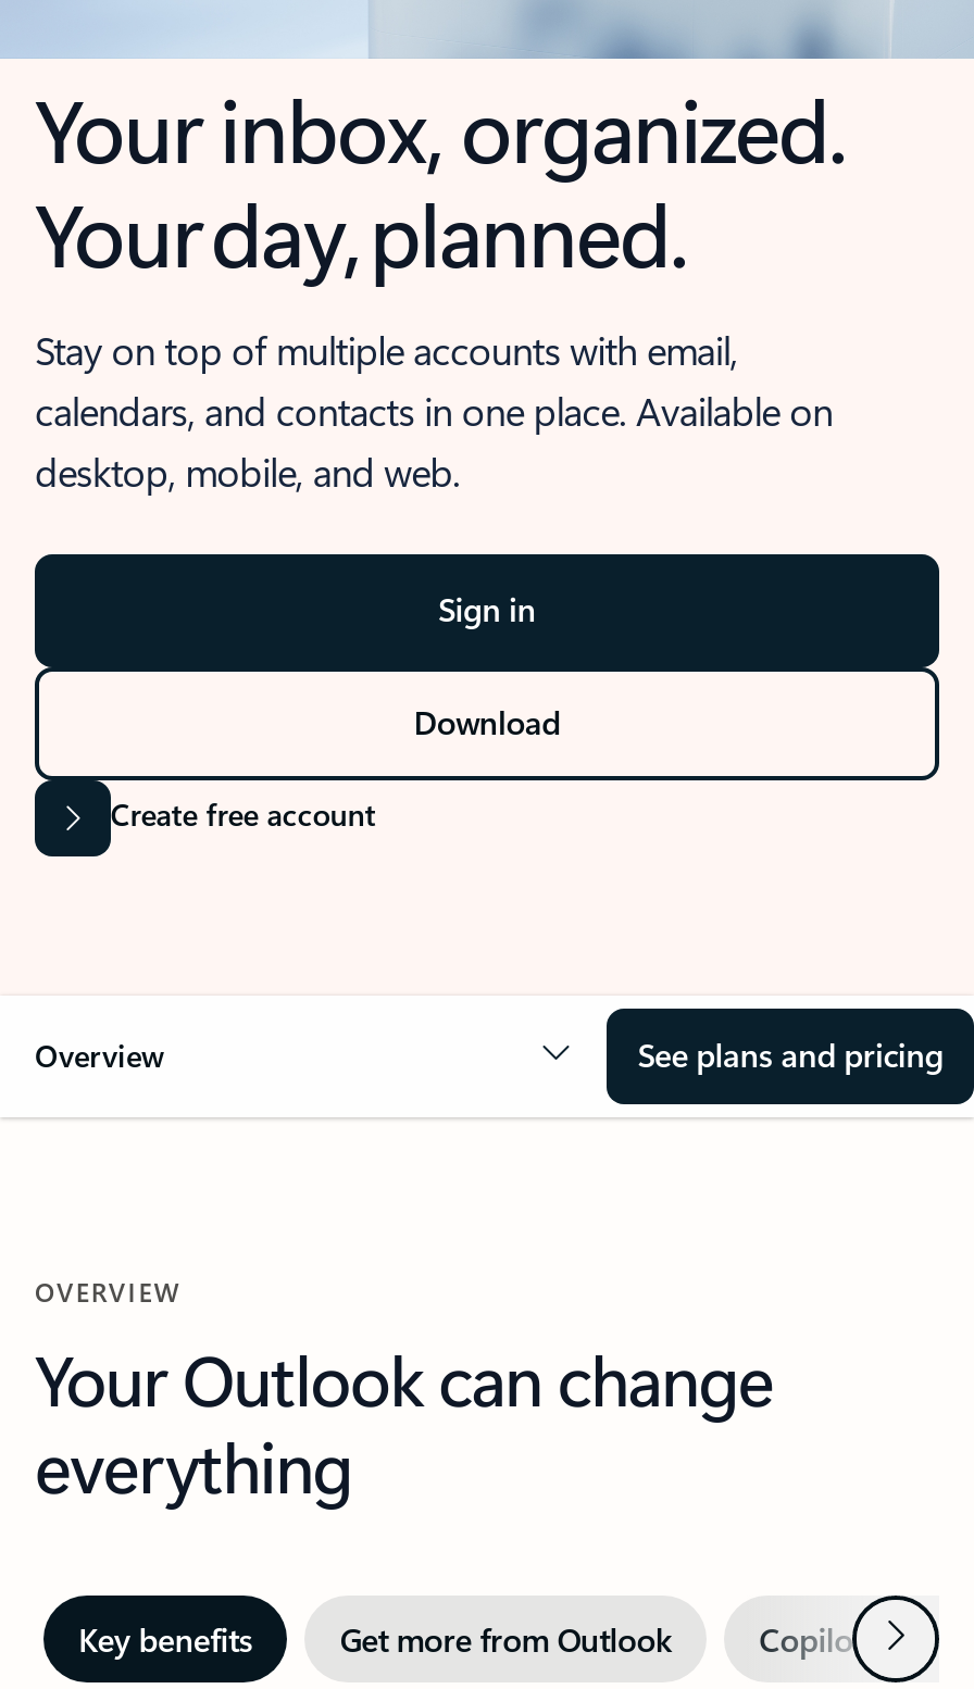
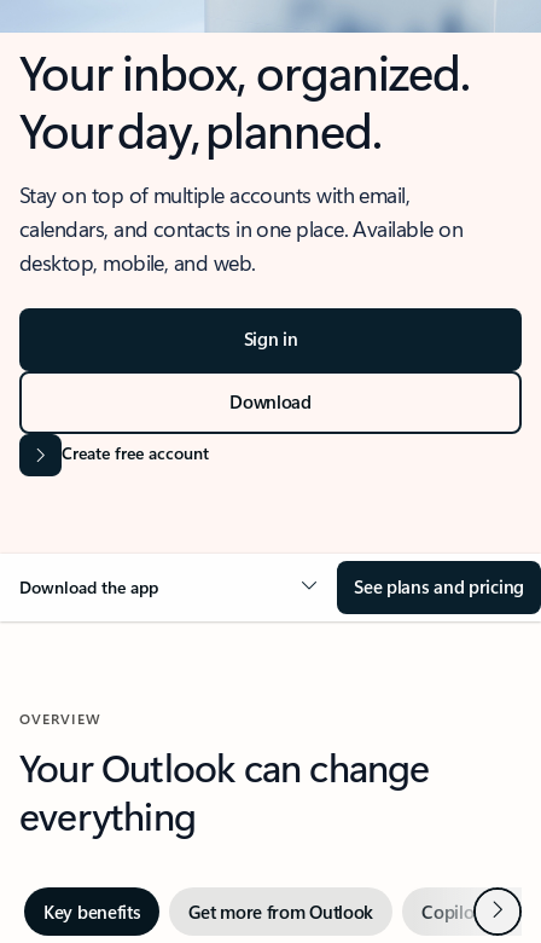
[35,1035,165,1076] Overview -> [19,575,158,598] Download the app

